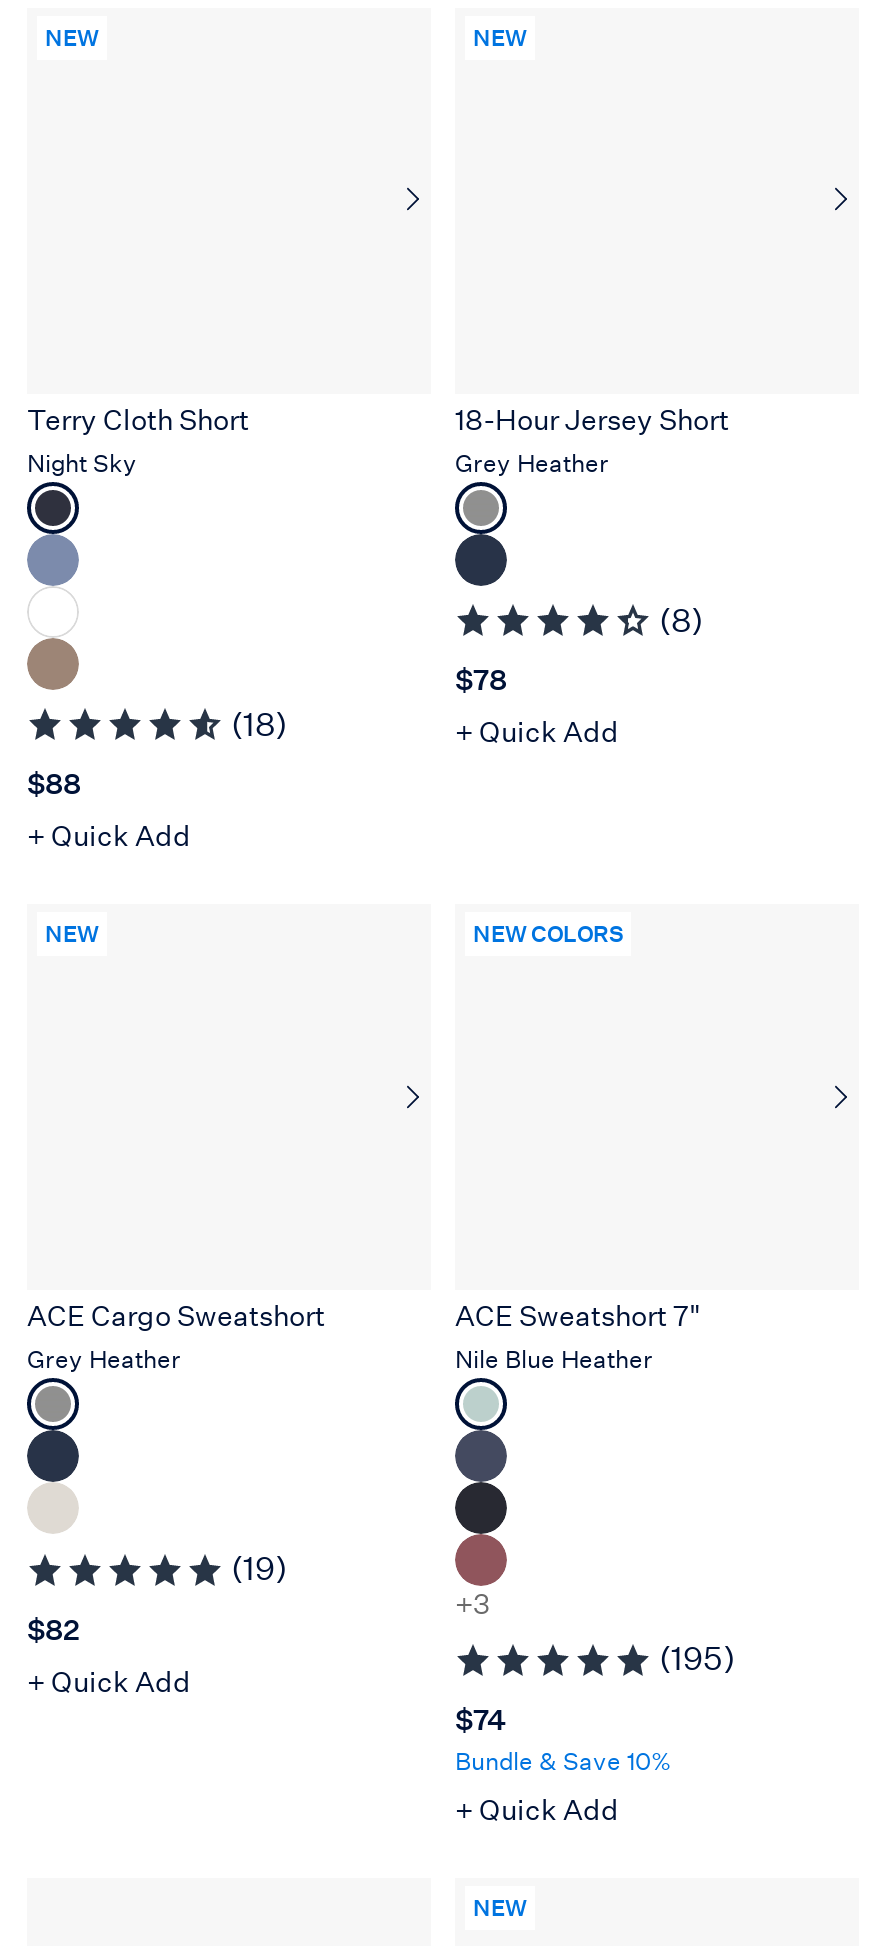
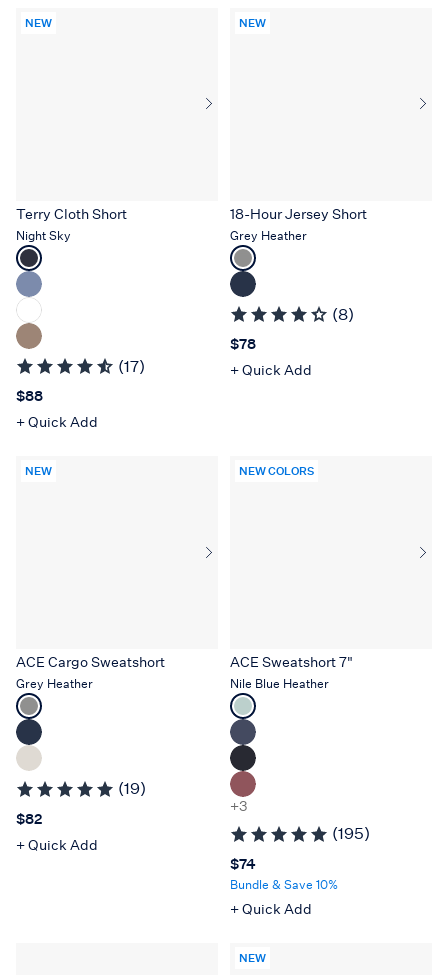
[231,705,287,743] (18) -> [118,356,145,375] (17)

